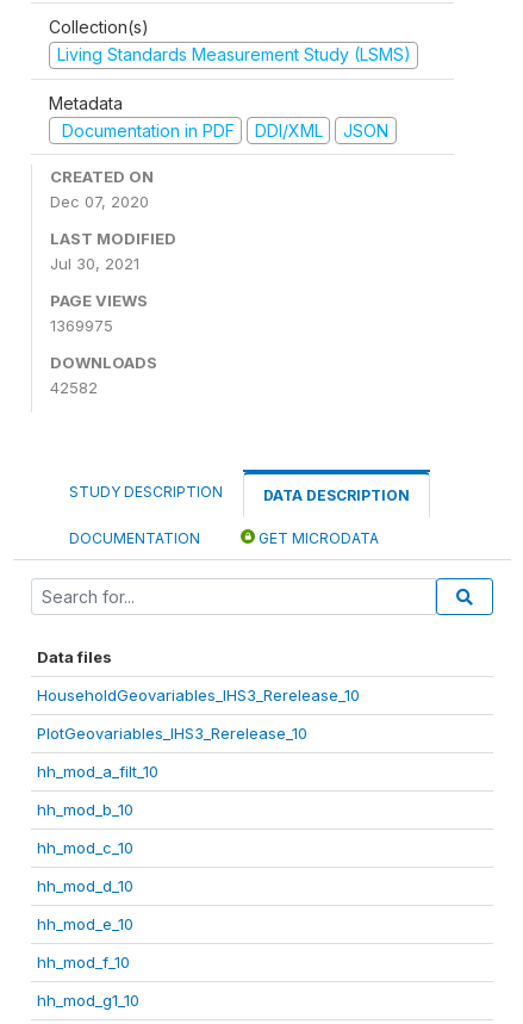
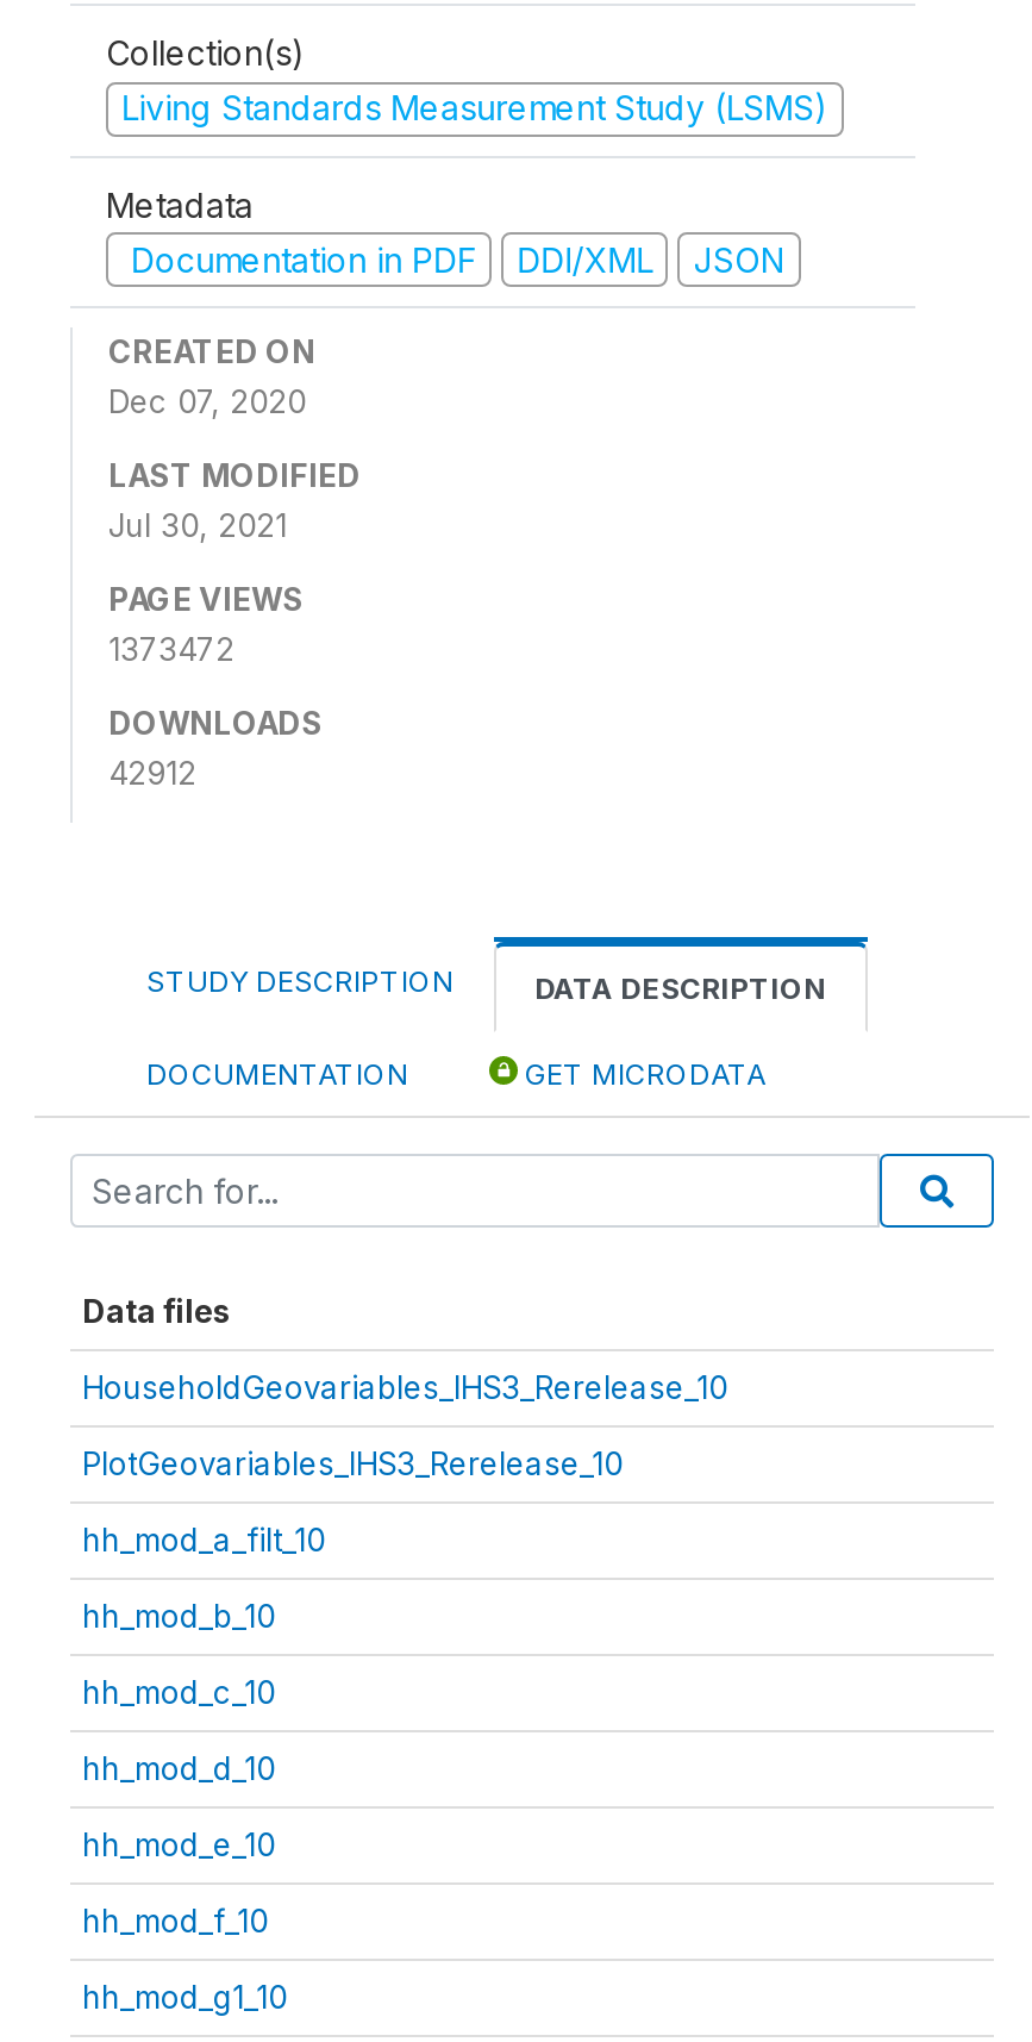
[50,316,113,335] 1369975 -> [108,630,234,668] 1373472
[50,378,98,397] 42582 -> [108,754,196,792] 42912

